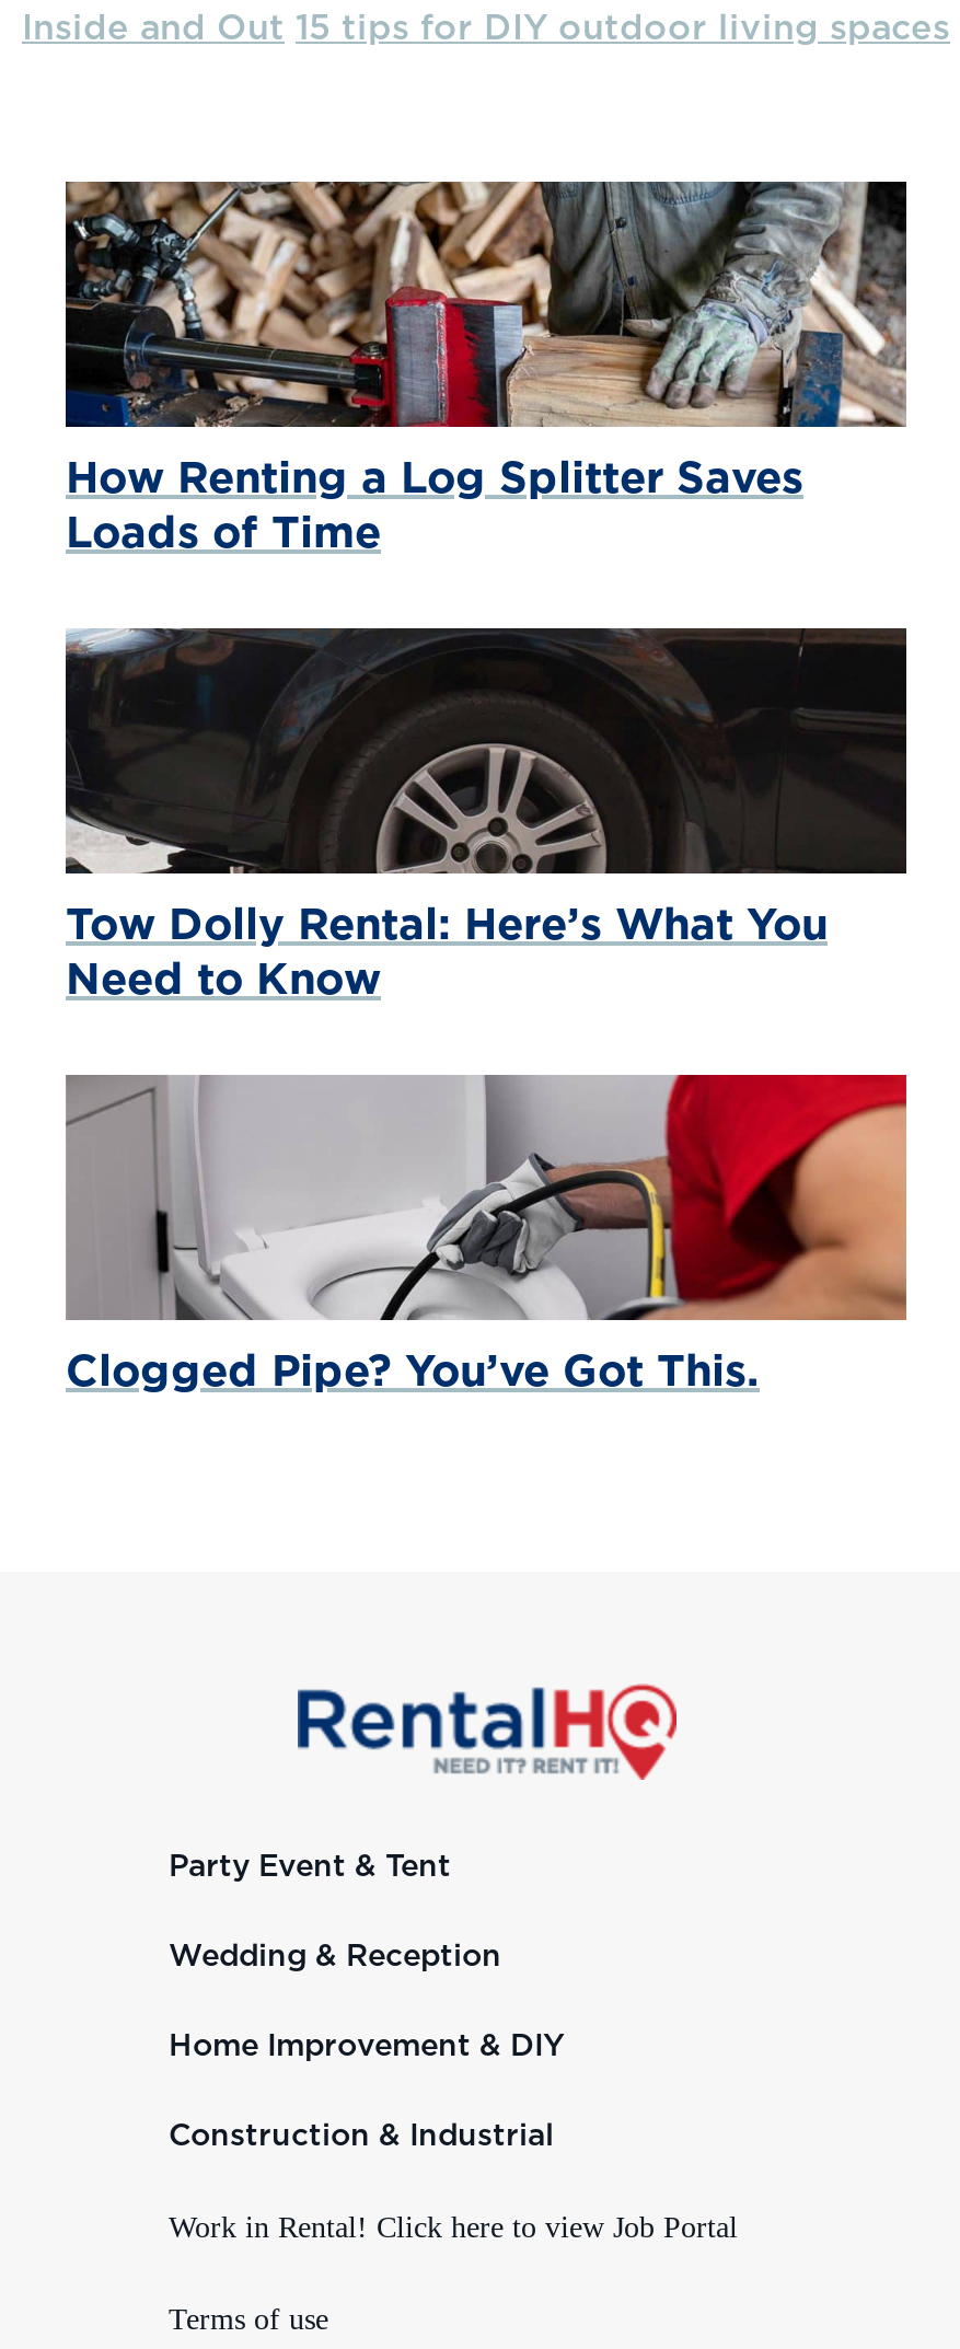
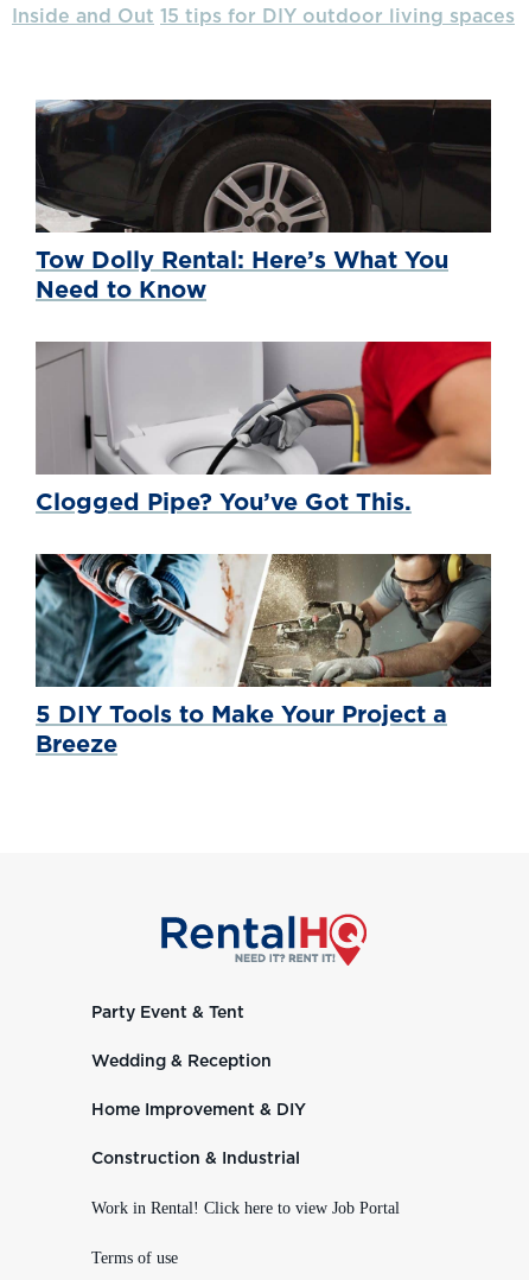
[63,180,906,556] [image] | How Renting a Log Splitter Saves | Loads of Time -> none
moved [63,624,906,1395] -> [34,97,491,515]: [image] | Tow Dolly Rental: Here’s What You | Need to Know | Clogged Pipe? You’ve Got This.
none -> [34,553,492,757] [image] | 5 DIY Tools to Make Your Project a | Breeze

